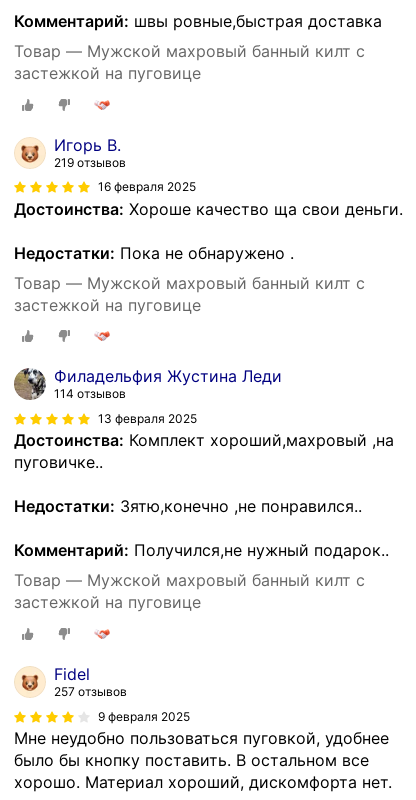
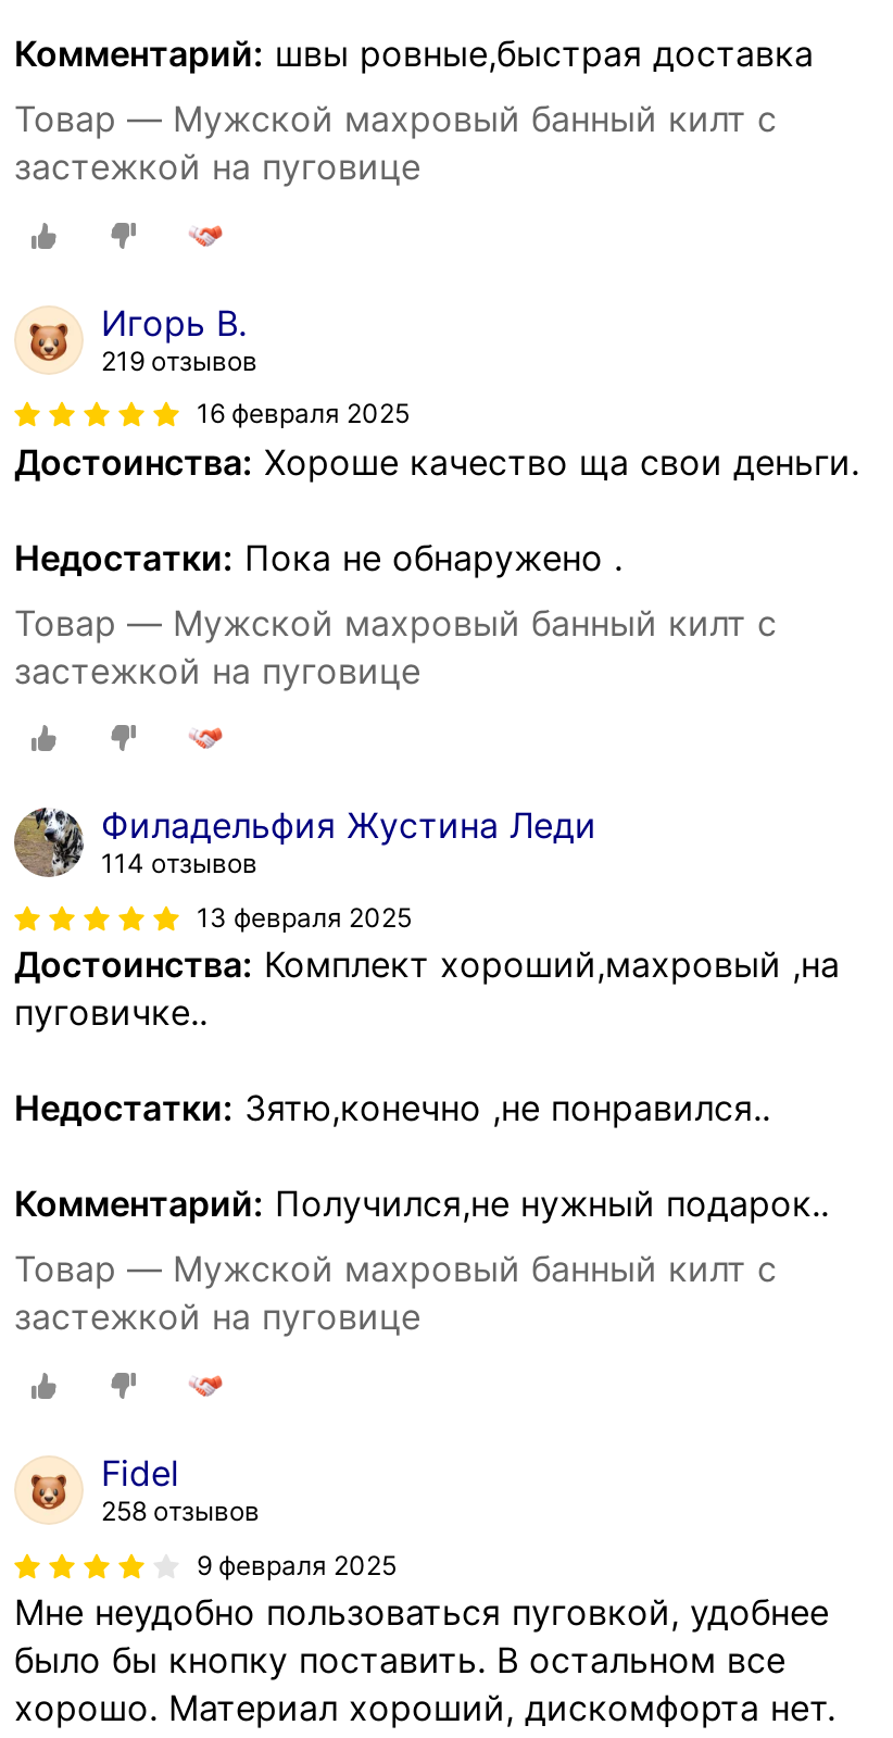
[54,684,127,699] 257 отзывов -> [101,1494,260,1527] 258 отзывов

